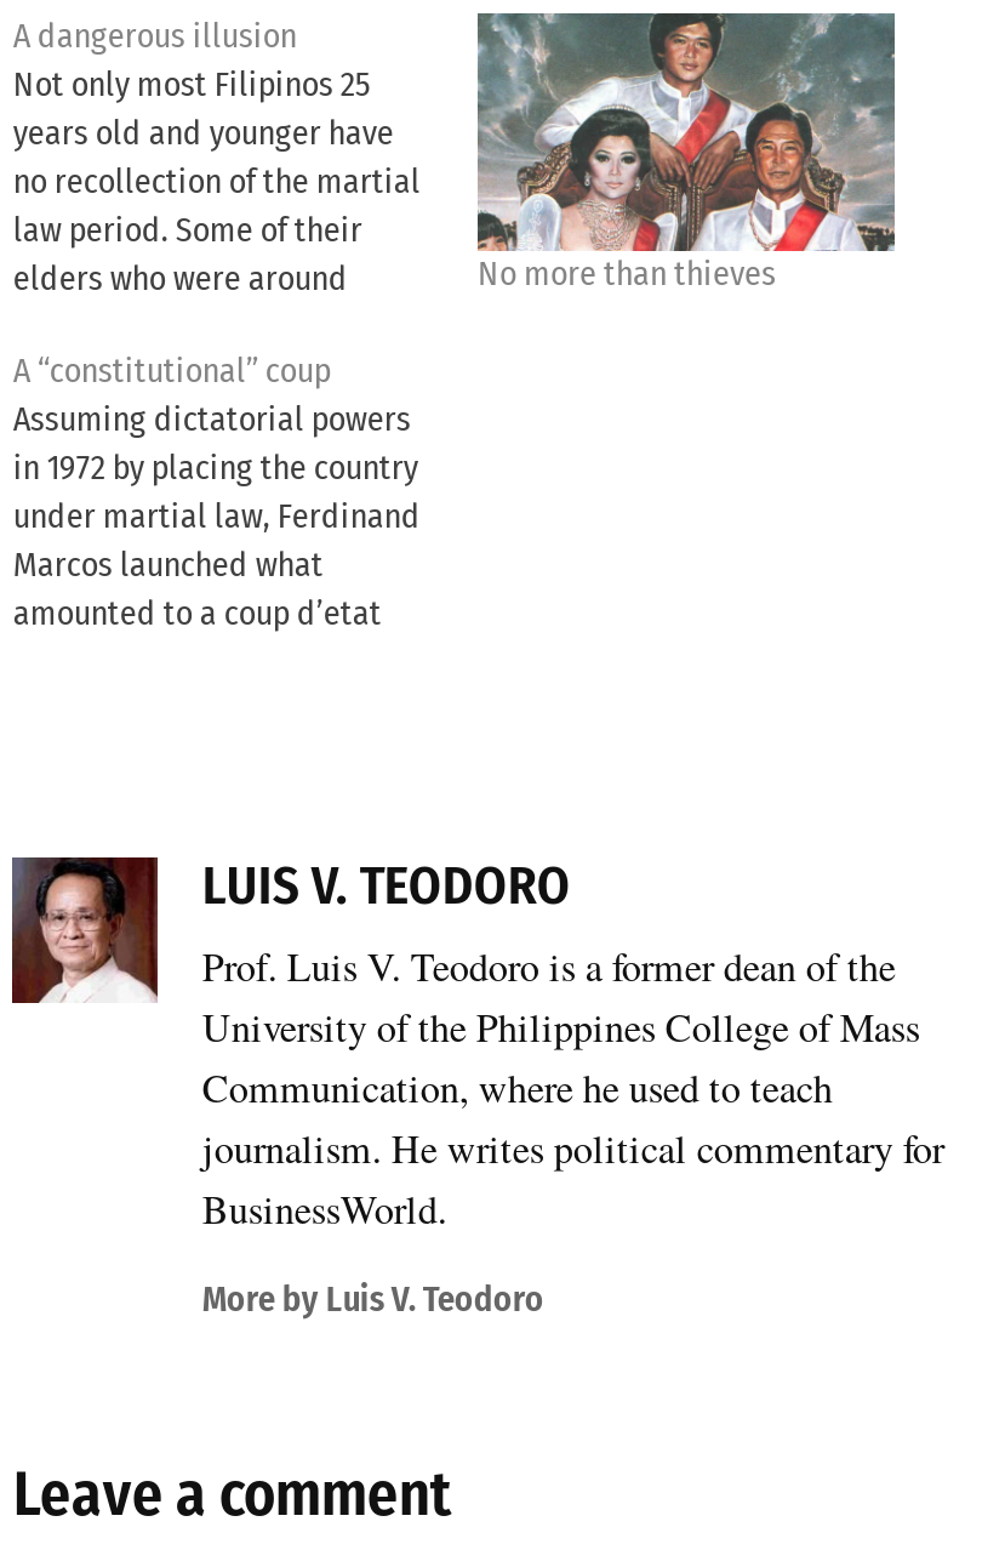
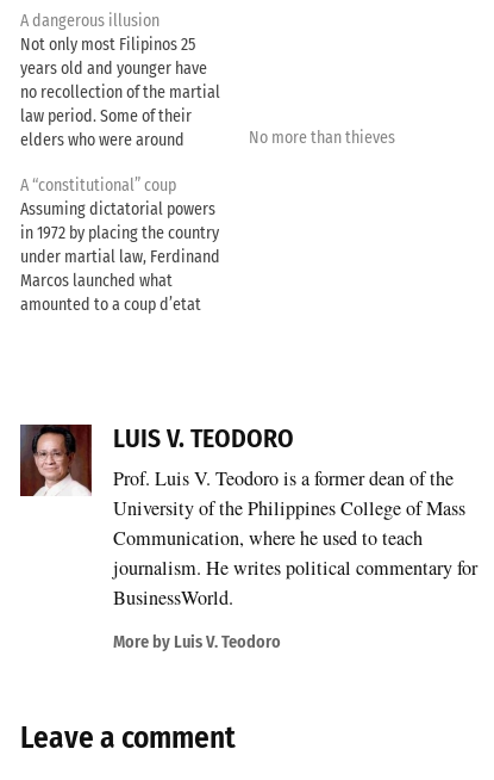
[475,11,897,253] [image] -> none

